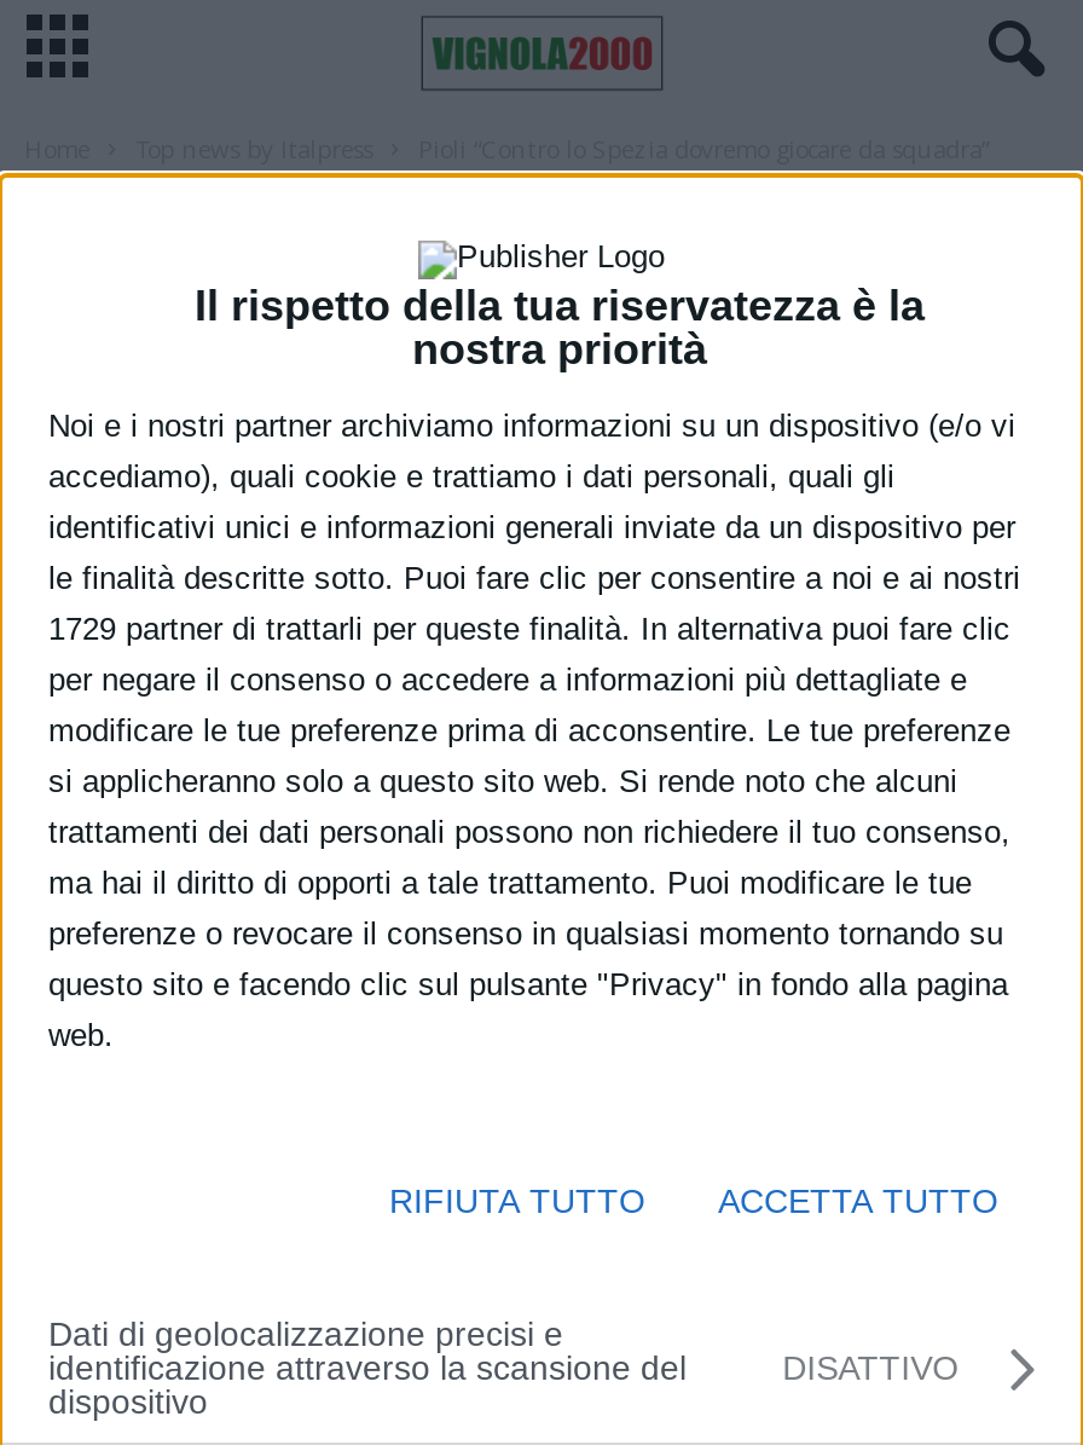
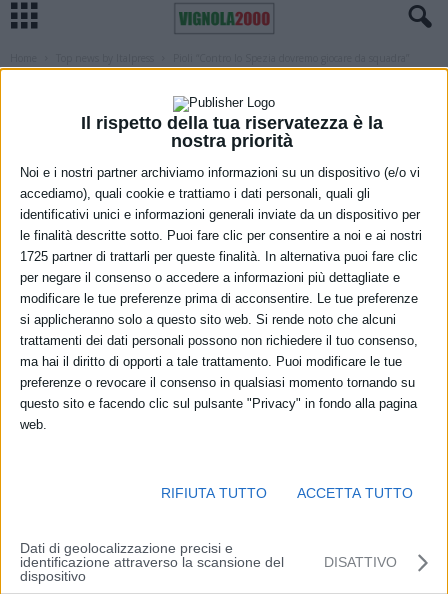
[48,612,1010,648] 1729 partner di trattarli per queste finalità. In alternativa puoi fare clic -> [20,249,418,264] 1725 partner di trattarli per queste finalità. In alternativa puoi fare clic

